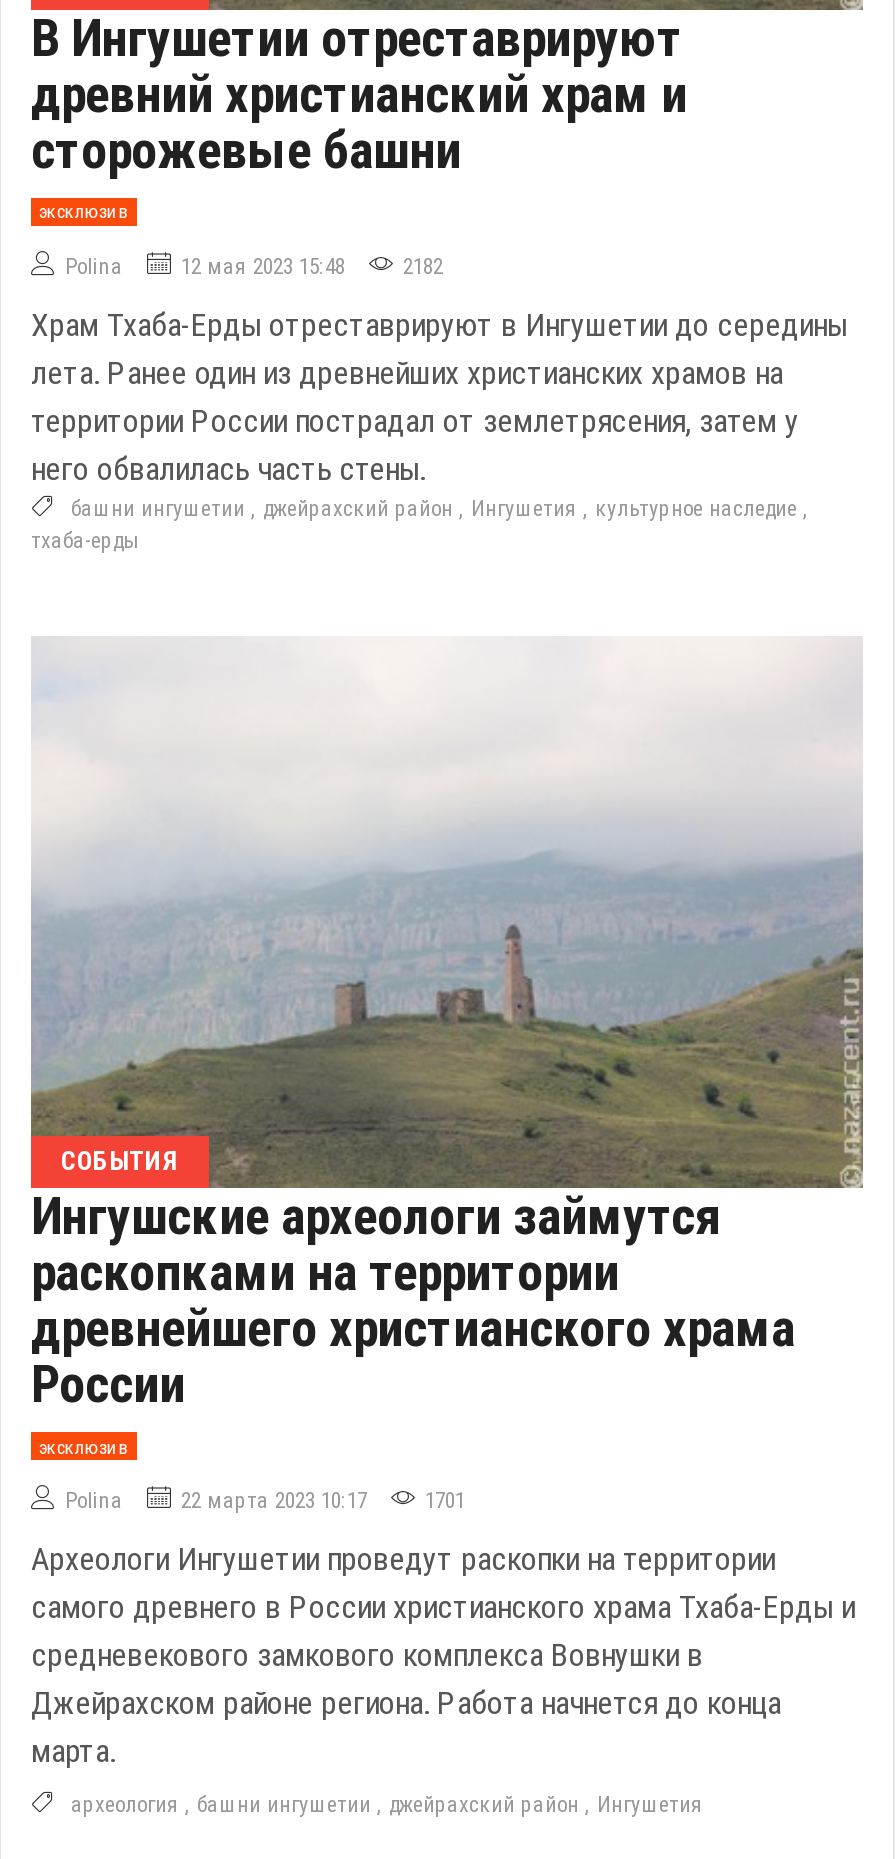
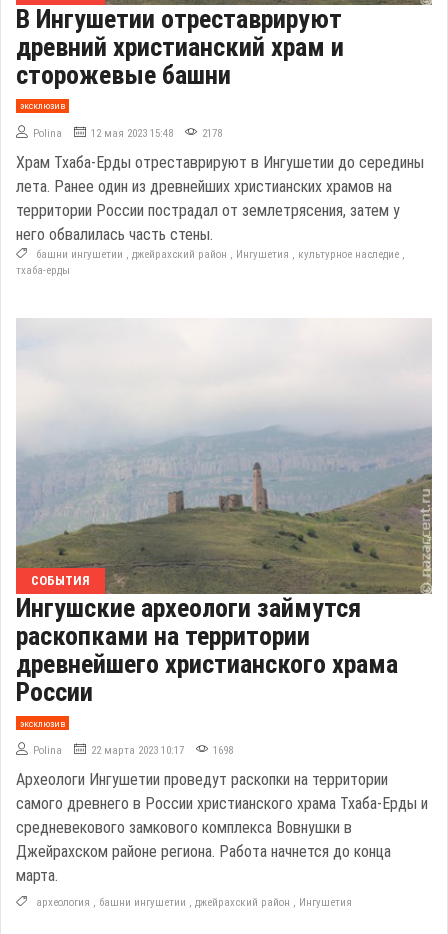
[403,253,443,279] 2182 -> [202,127,222,140] 2178
[425,1488,465,1514] 1701 -> [213,744,233,757] 1698

